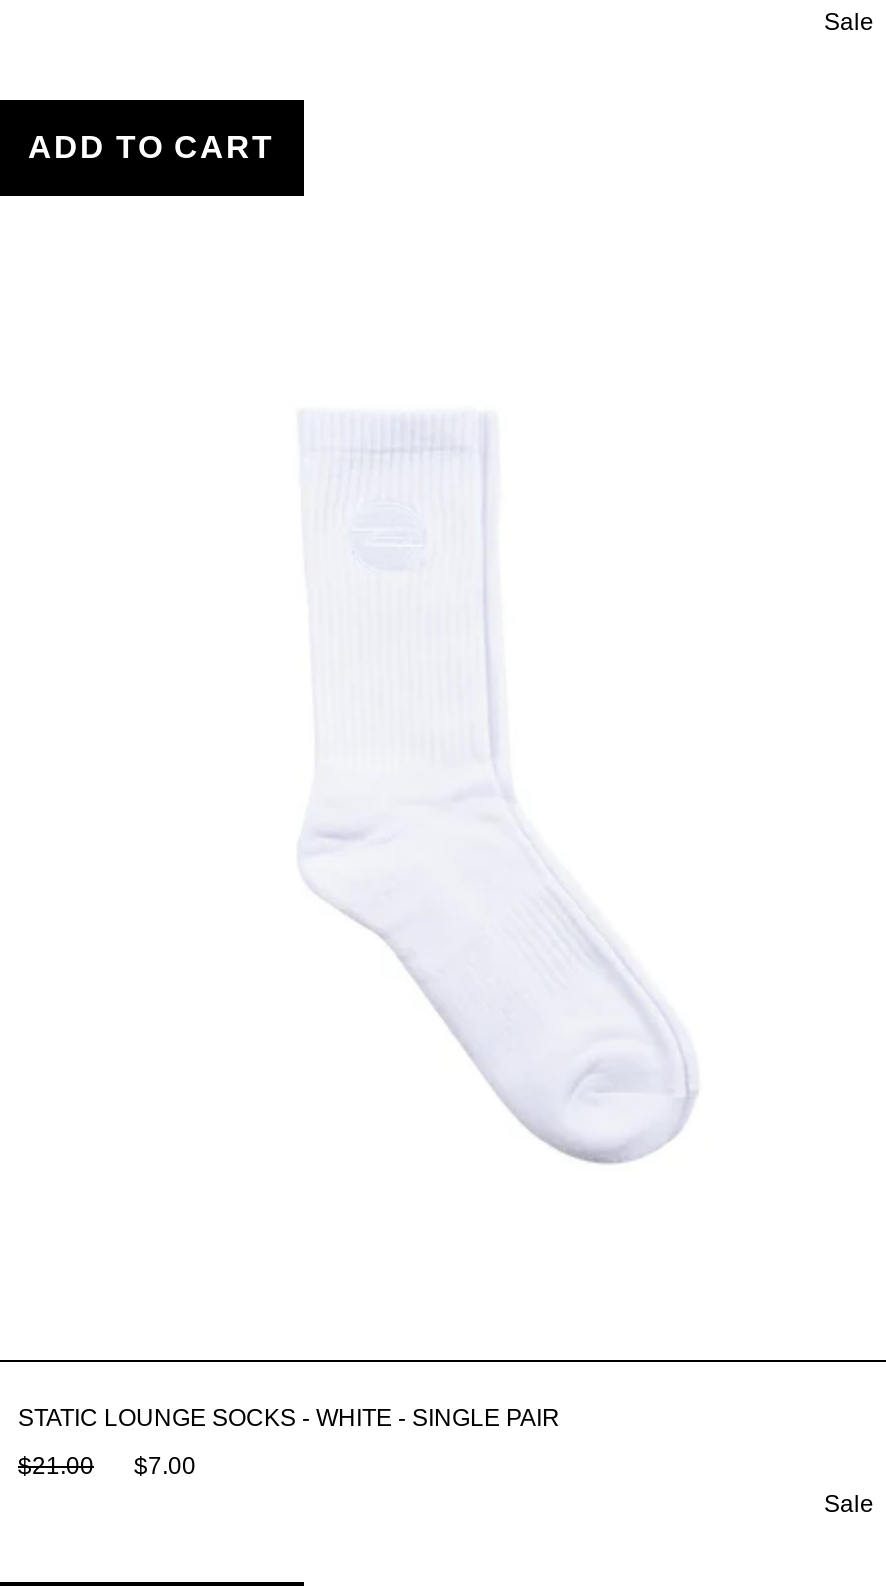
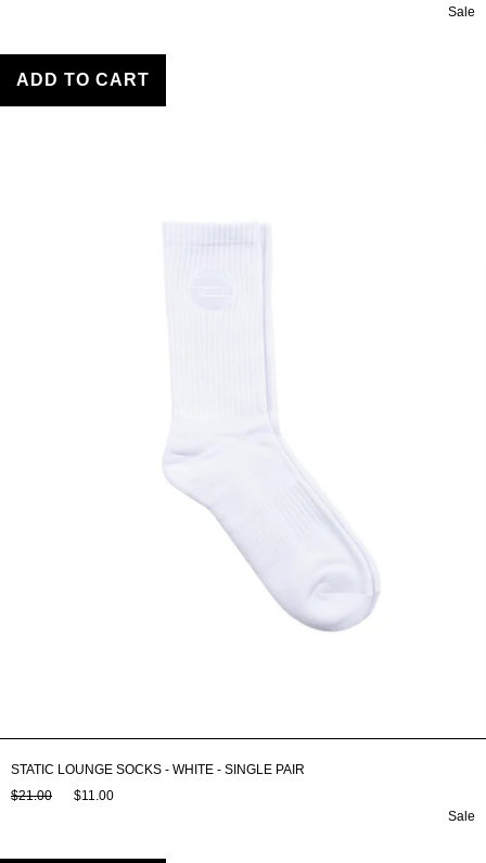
[134,1452,196,1480] $7.00 -> [74,788,114,803] $11.00

